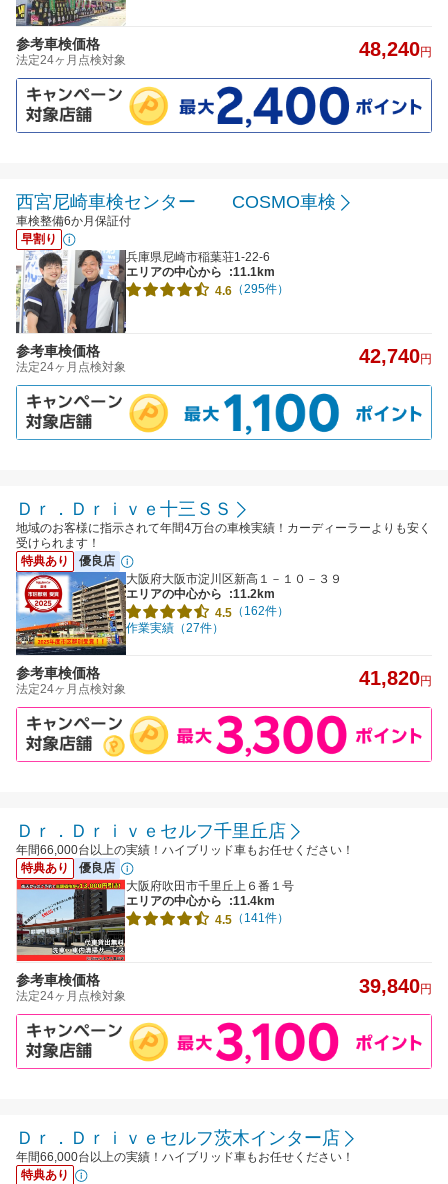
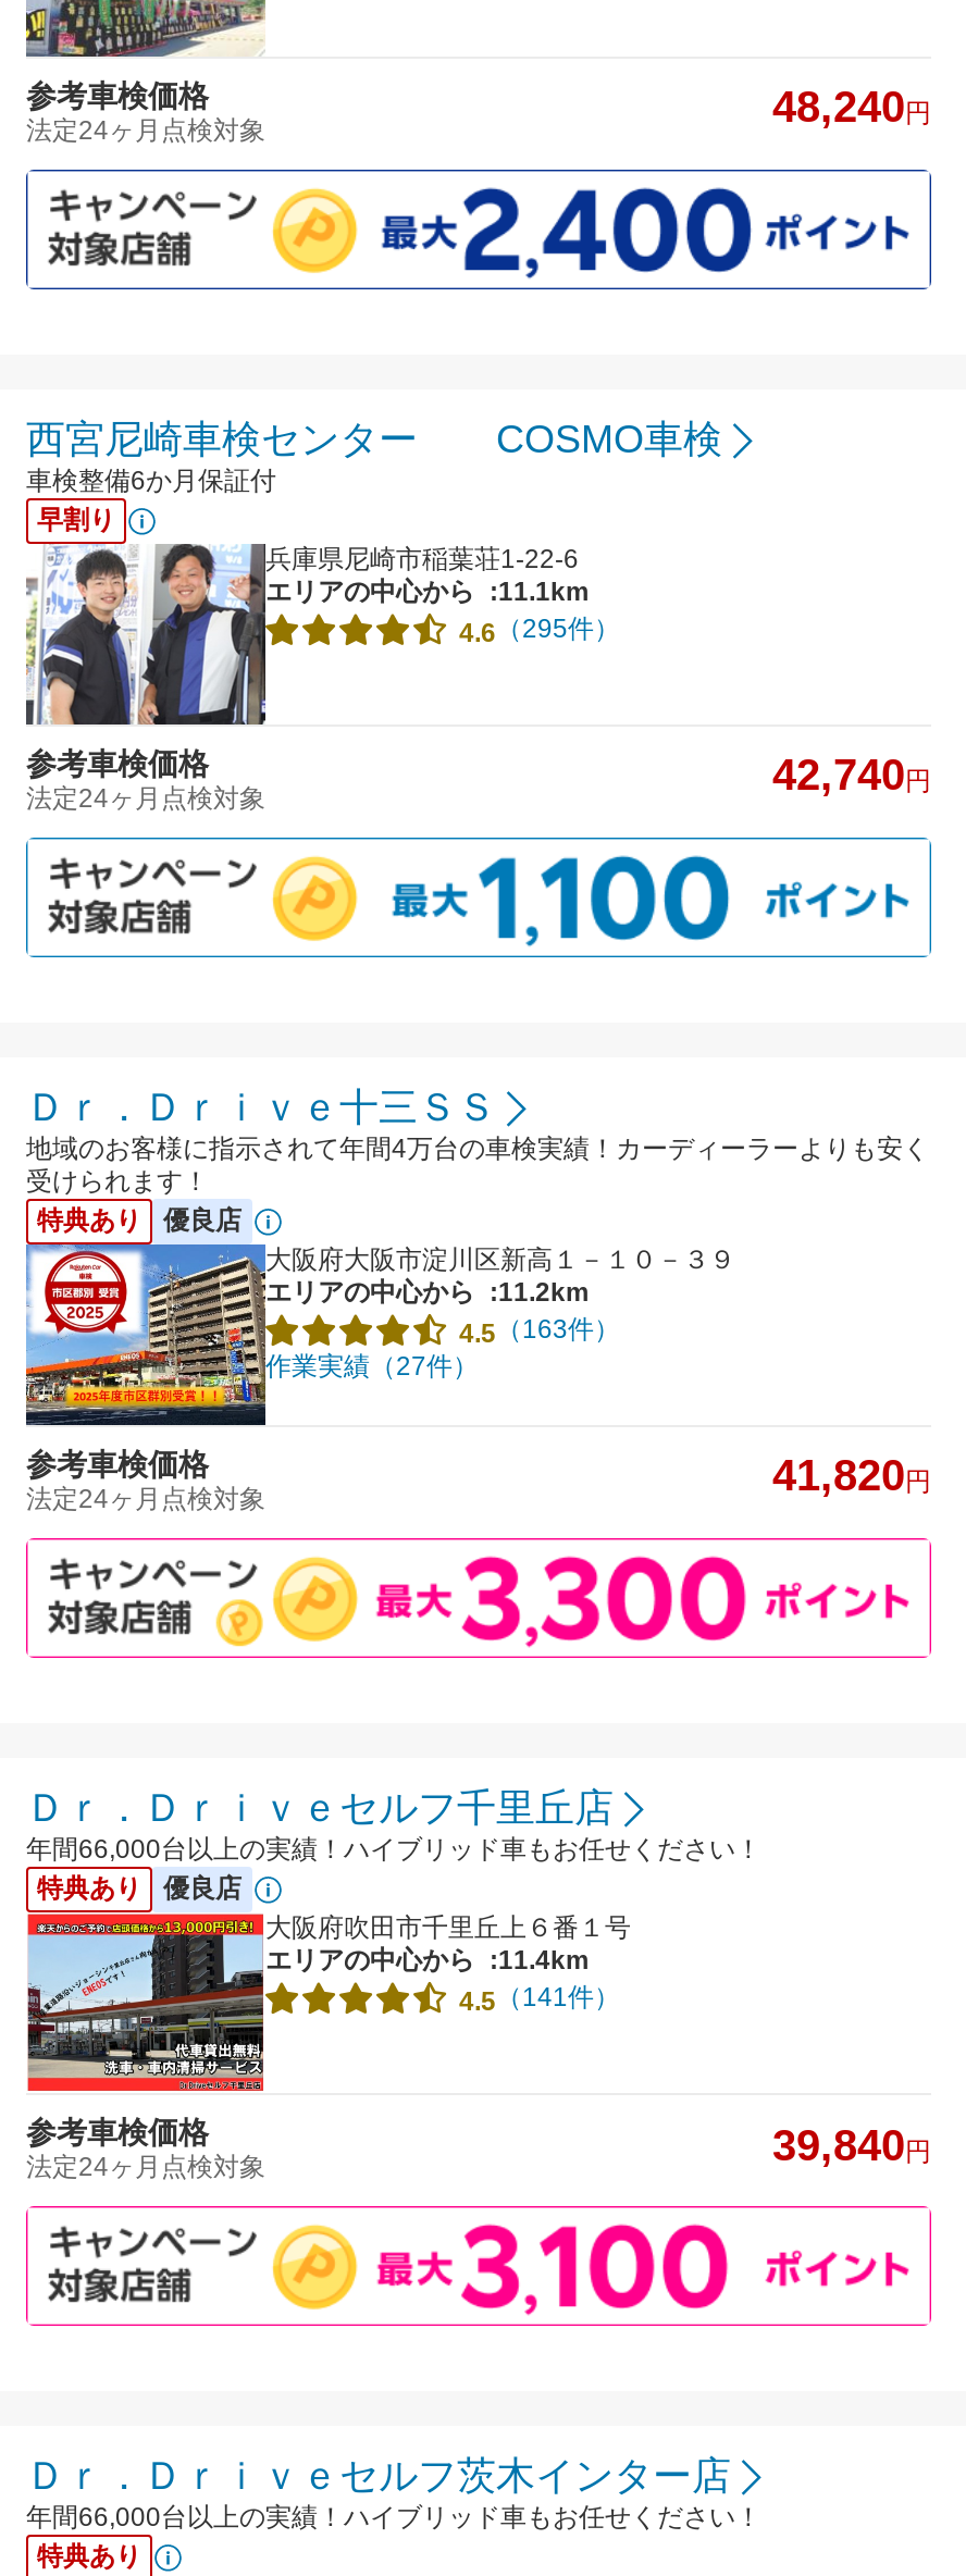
[215,604,289,620] 4.5（162件） -> [459,1315,620,1349] 4.5（163件）

